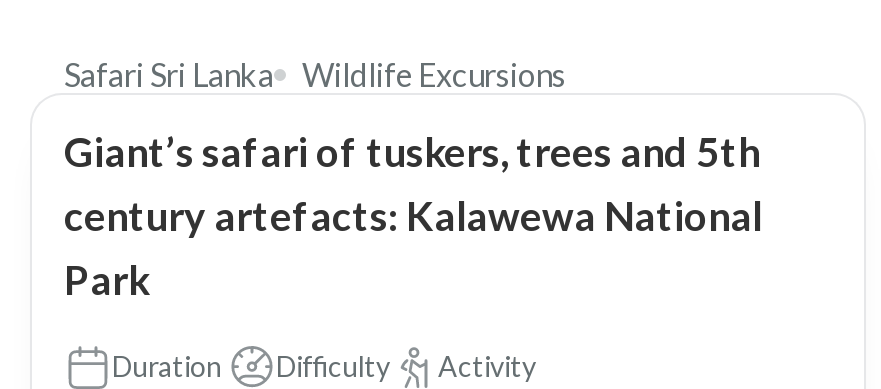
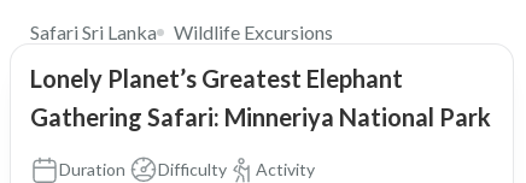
[64,127,762,303] Giant’s safari of tuskers, trees and 5th | century artefacts: Kalawewa National | Park -> [30,64,491,131] Lonely Planet’s Greatest Elephant | Gathering Safari: Minneriya National Park

